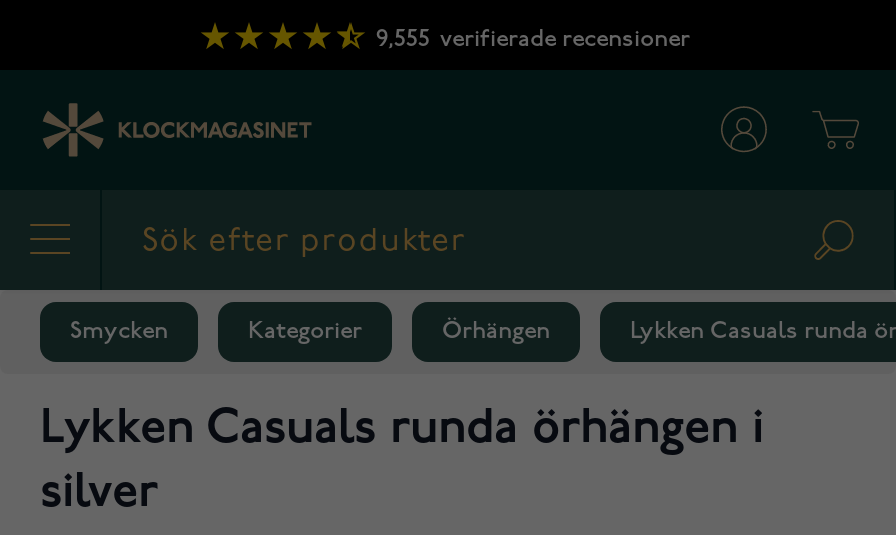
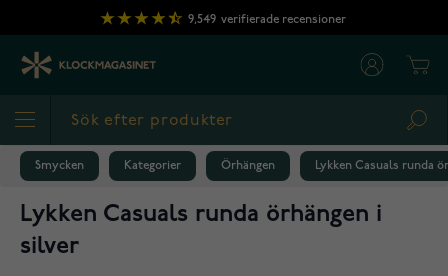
[376,24,690,54] 9,555 verifierade recensioner -> [187,12,345,27] 9,549 verifierade recensioner

